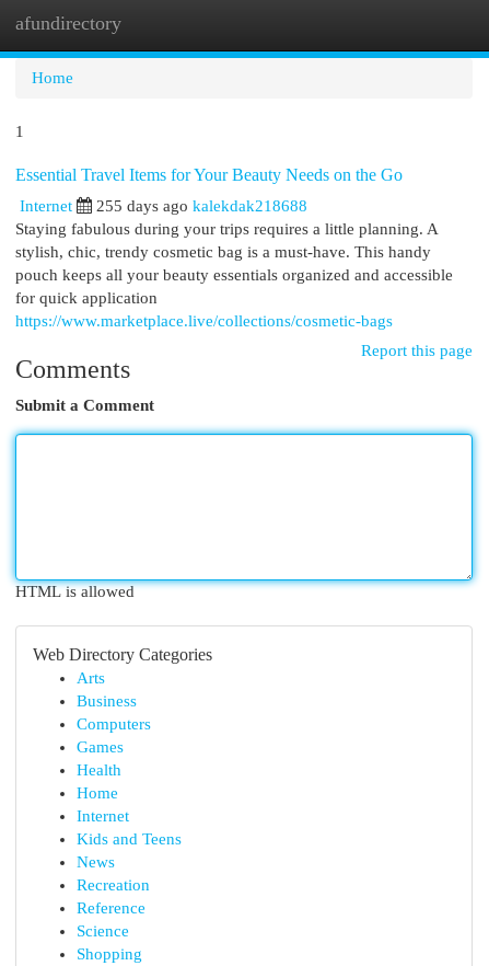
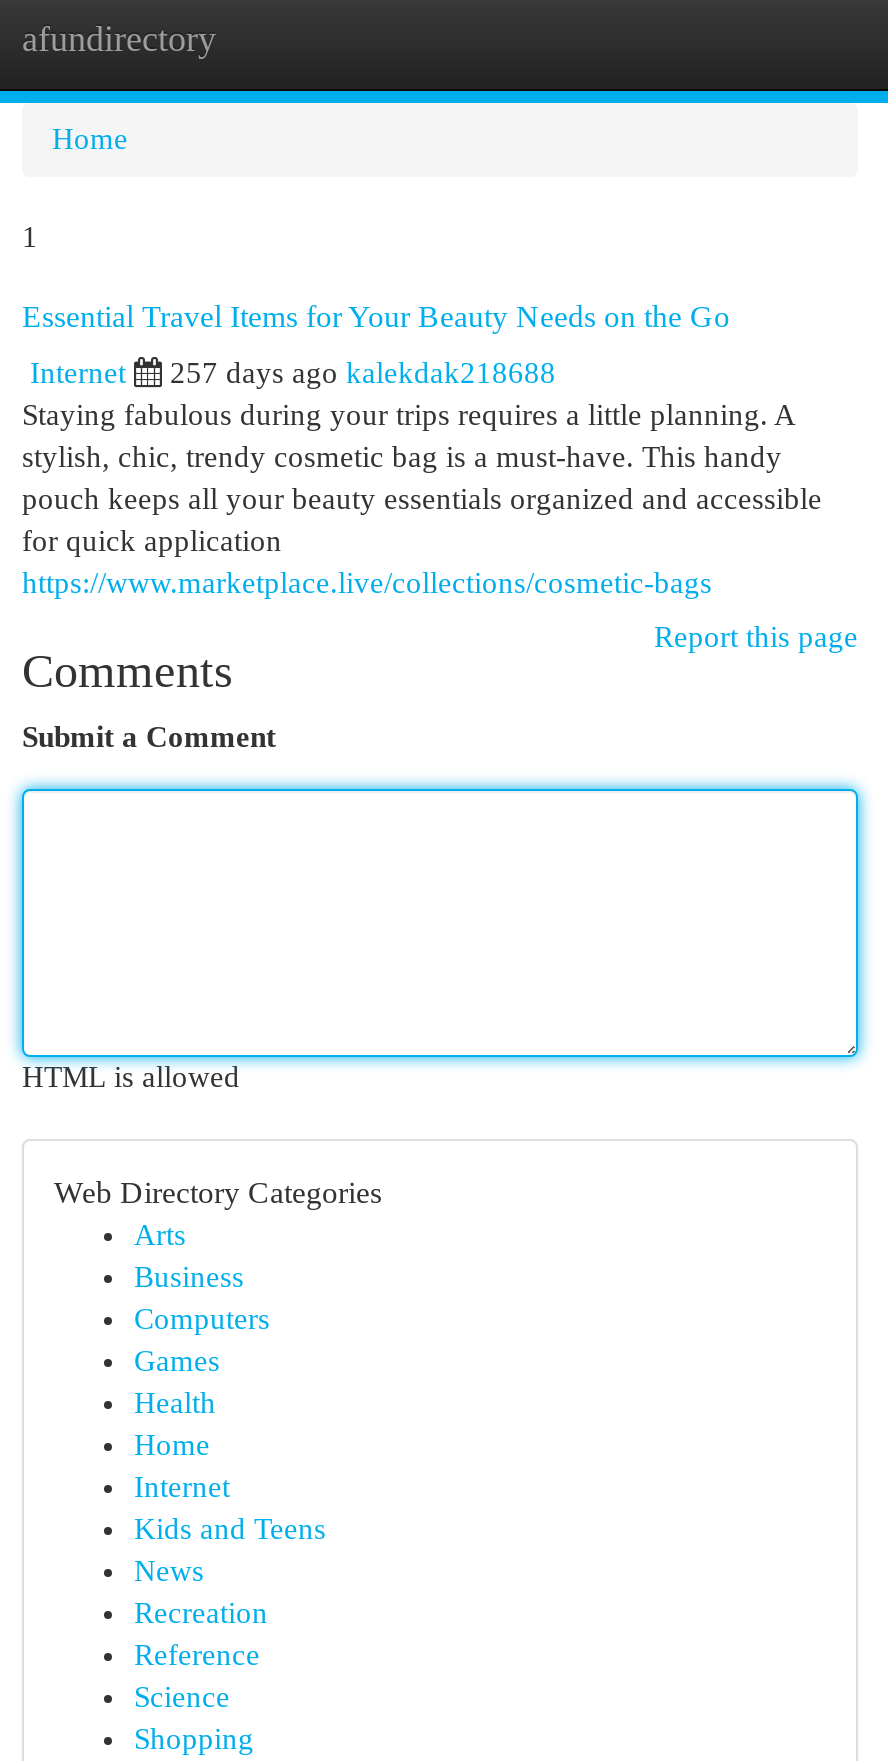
[96,197,307,215] 255 days ago kalekdak218688 -> [170,357,556,389] 257 days ago kalekdak218688

